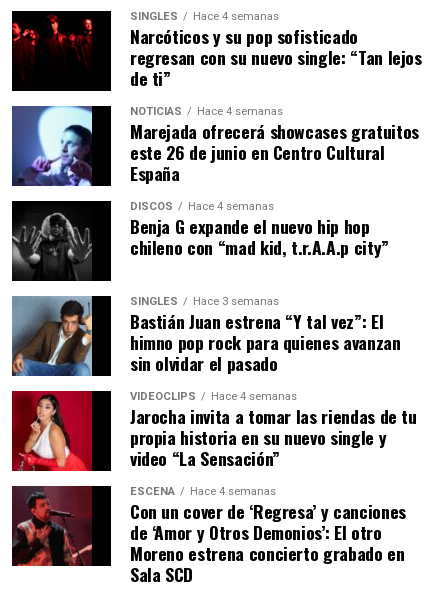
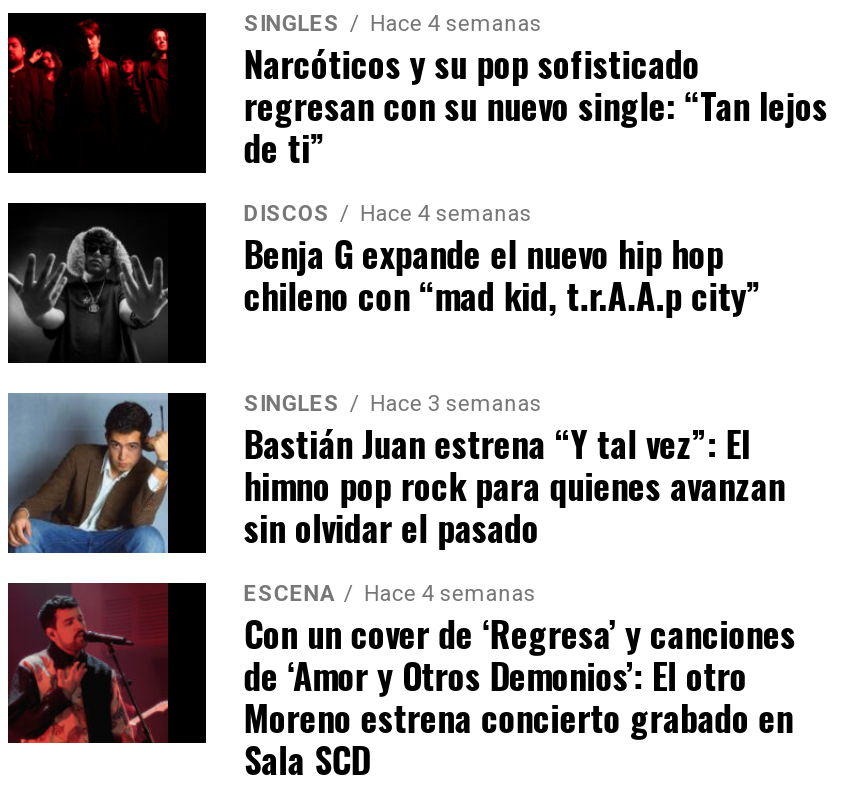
[11,105,419,187] [image] | NOTICIAS | Hace 4 semanas | Marejada ofrecerá showcases gratuitos | este 26 de junio en Centro Cultural | España -> none
[12,390,417,472] [image] | VIDEOCLIPS | Hace 4 semanas | Jarocha invita a tomar las riendas de tu | propia historia en su nuevo single y | video “La Sensación” -> none

